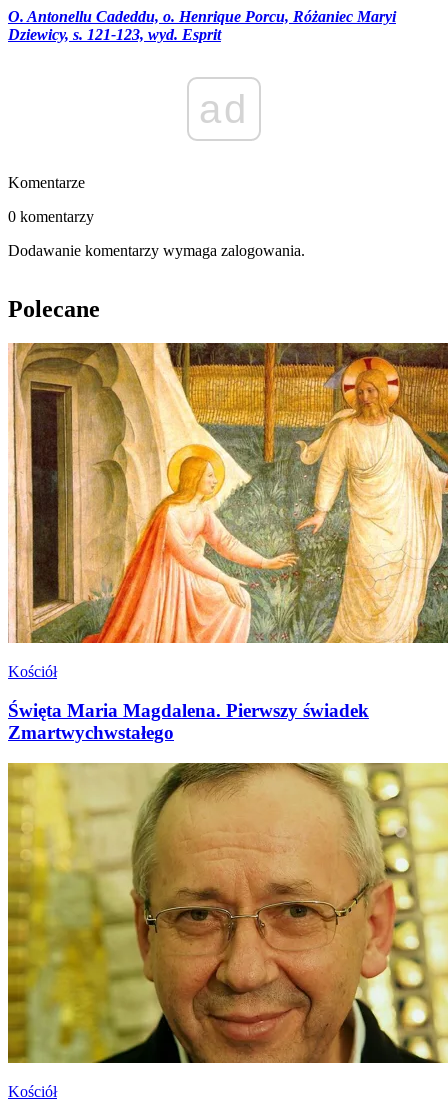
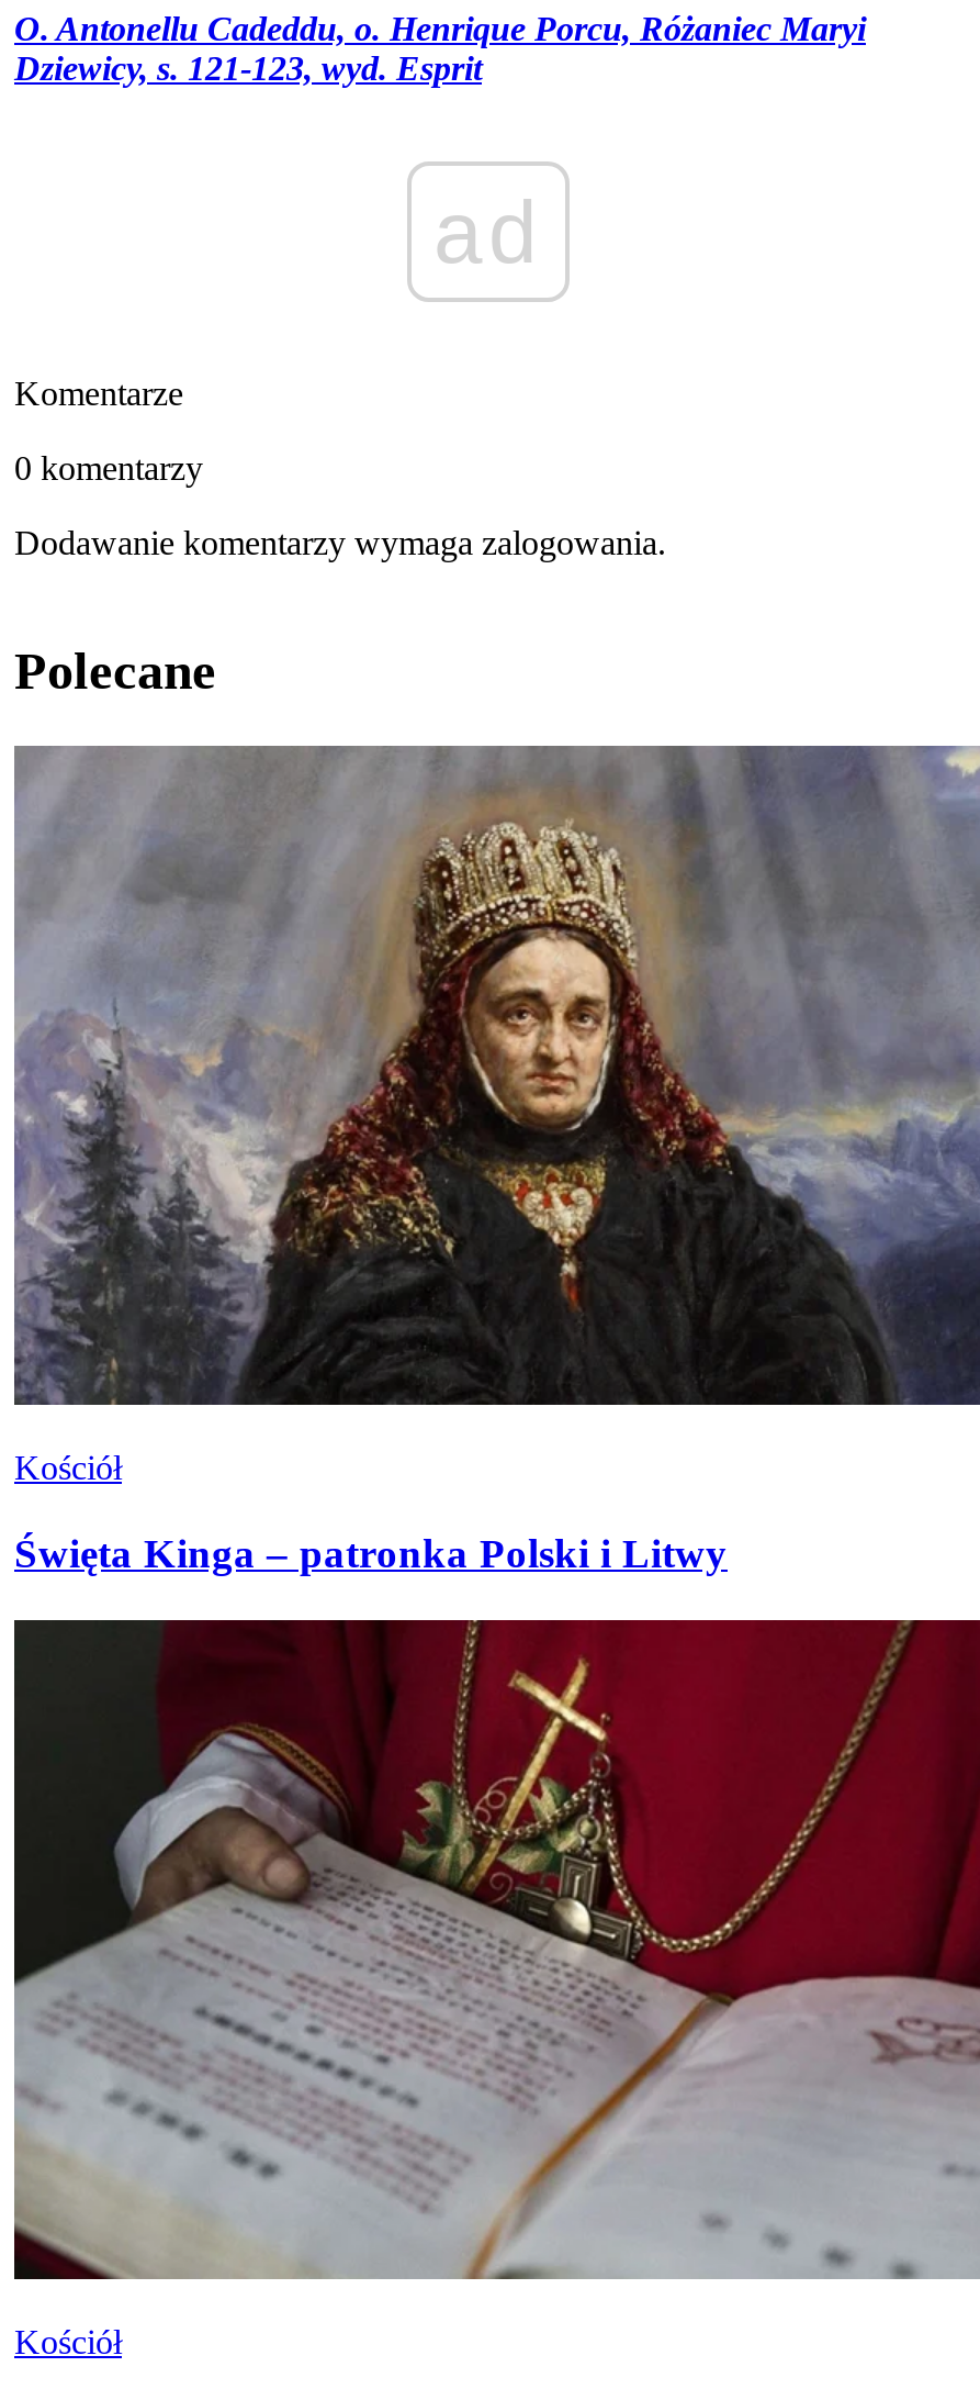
[8,342,445,644] [image] -> [12,744,973,1407] [image]
[8,700,369,743] Święta Maria Magdalena. Pierwszy świadek | Zmartwychwstałego -> [14,1530,728,1576] Święta Kinga – patronka Polski i Litwy
[7,762,445,1064] [image] -> [12,1618,973,2281] [image]

